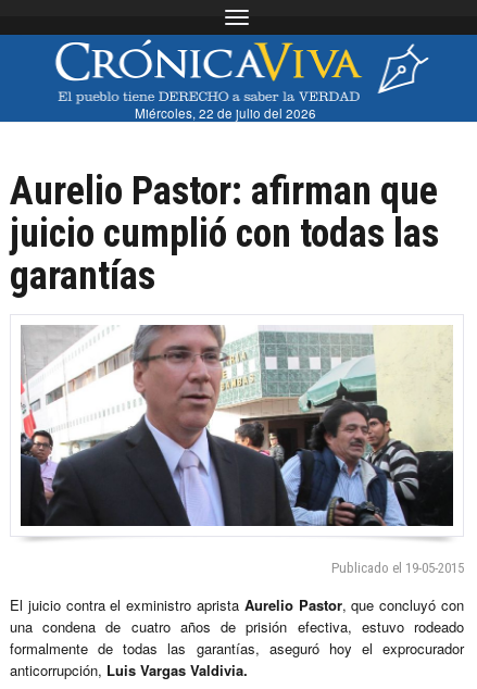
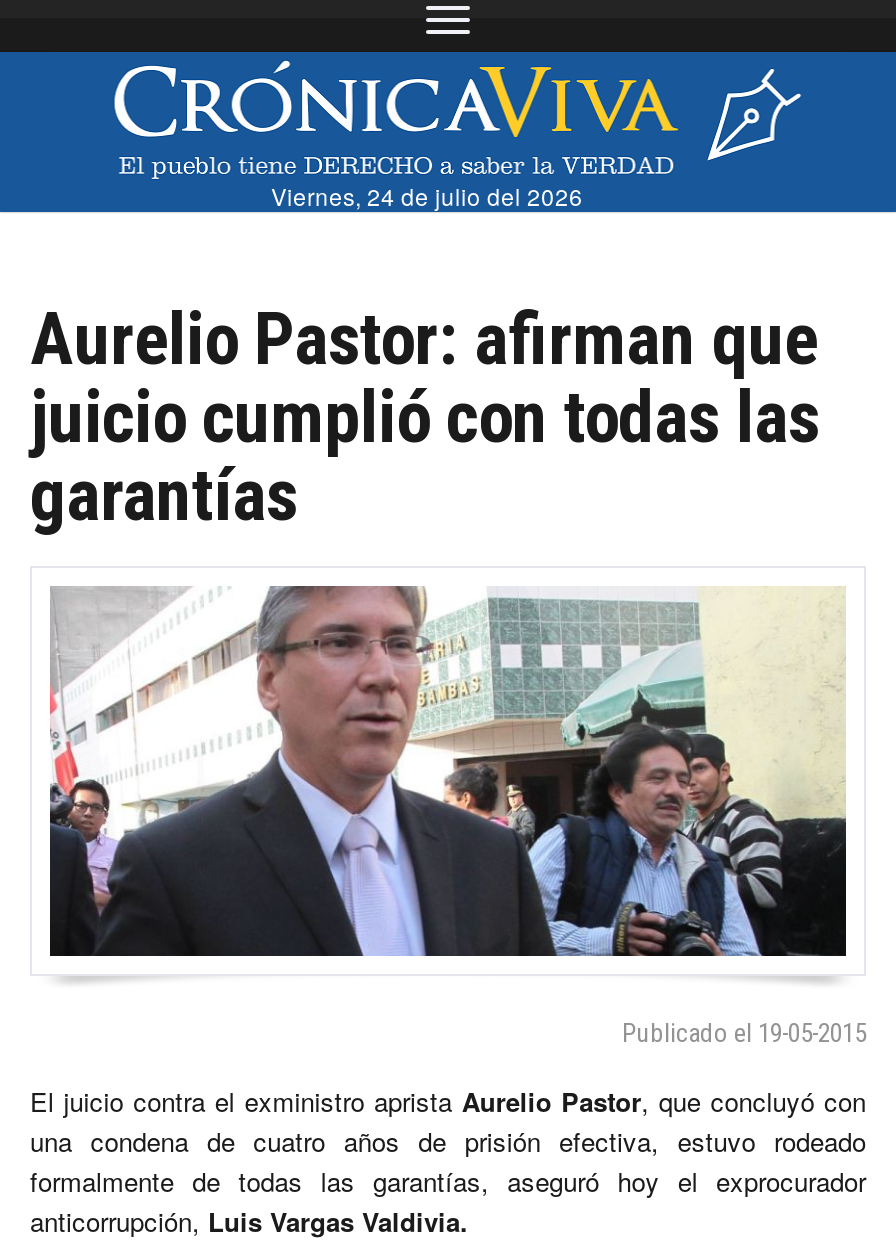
[135,104,316,121] Miércoles, 22 de julio del 2026 -> [271,179,583,211] Viernes, 24 de julio del 2026

